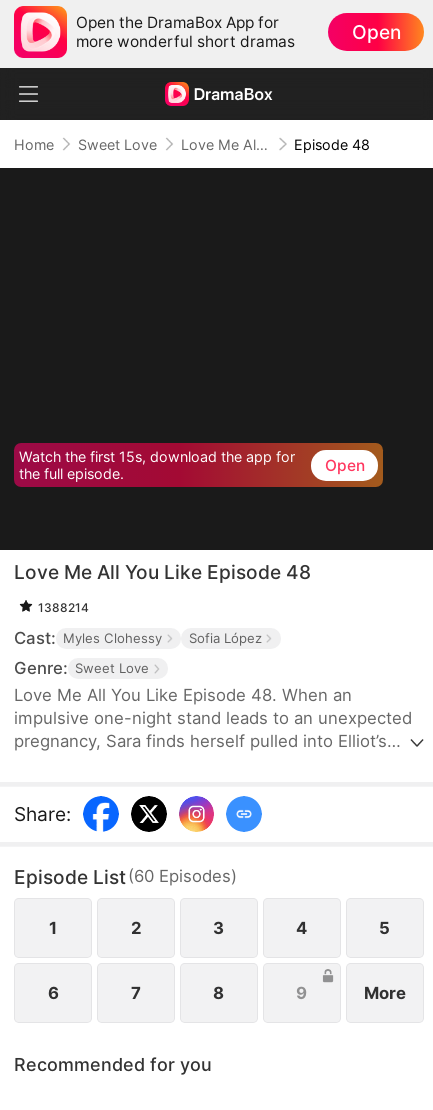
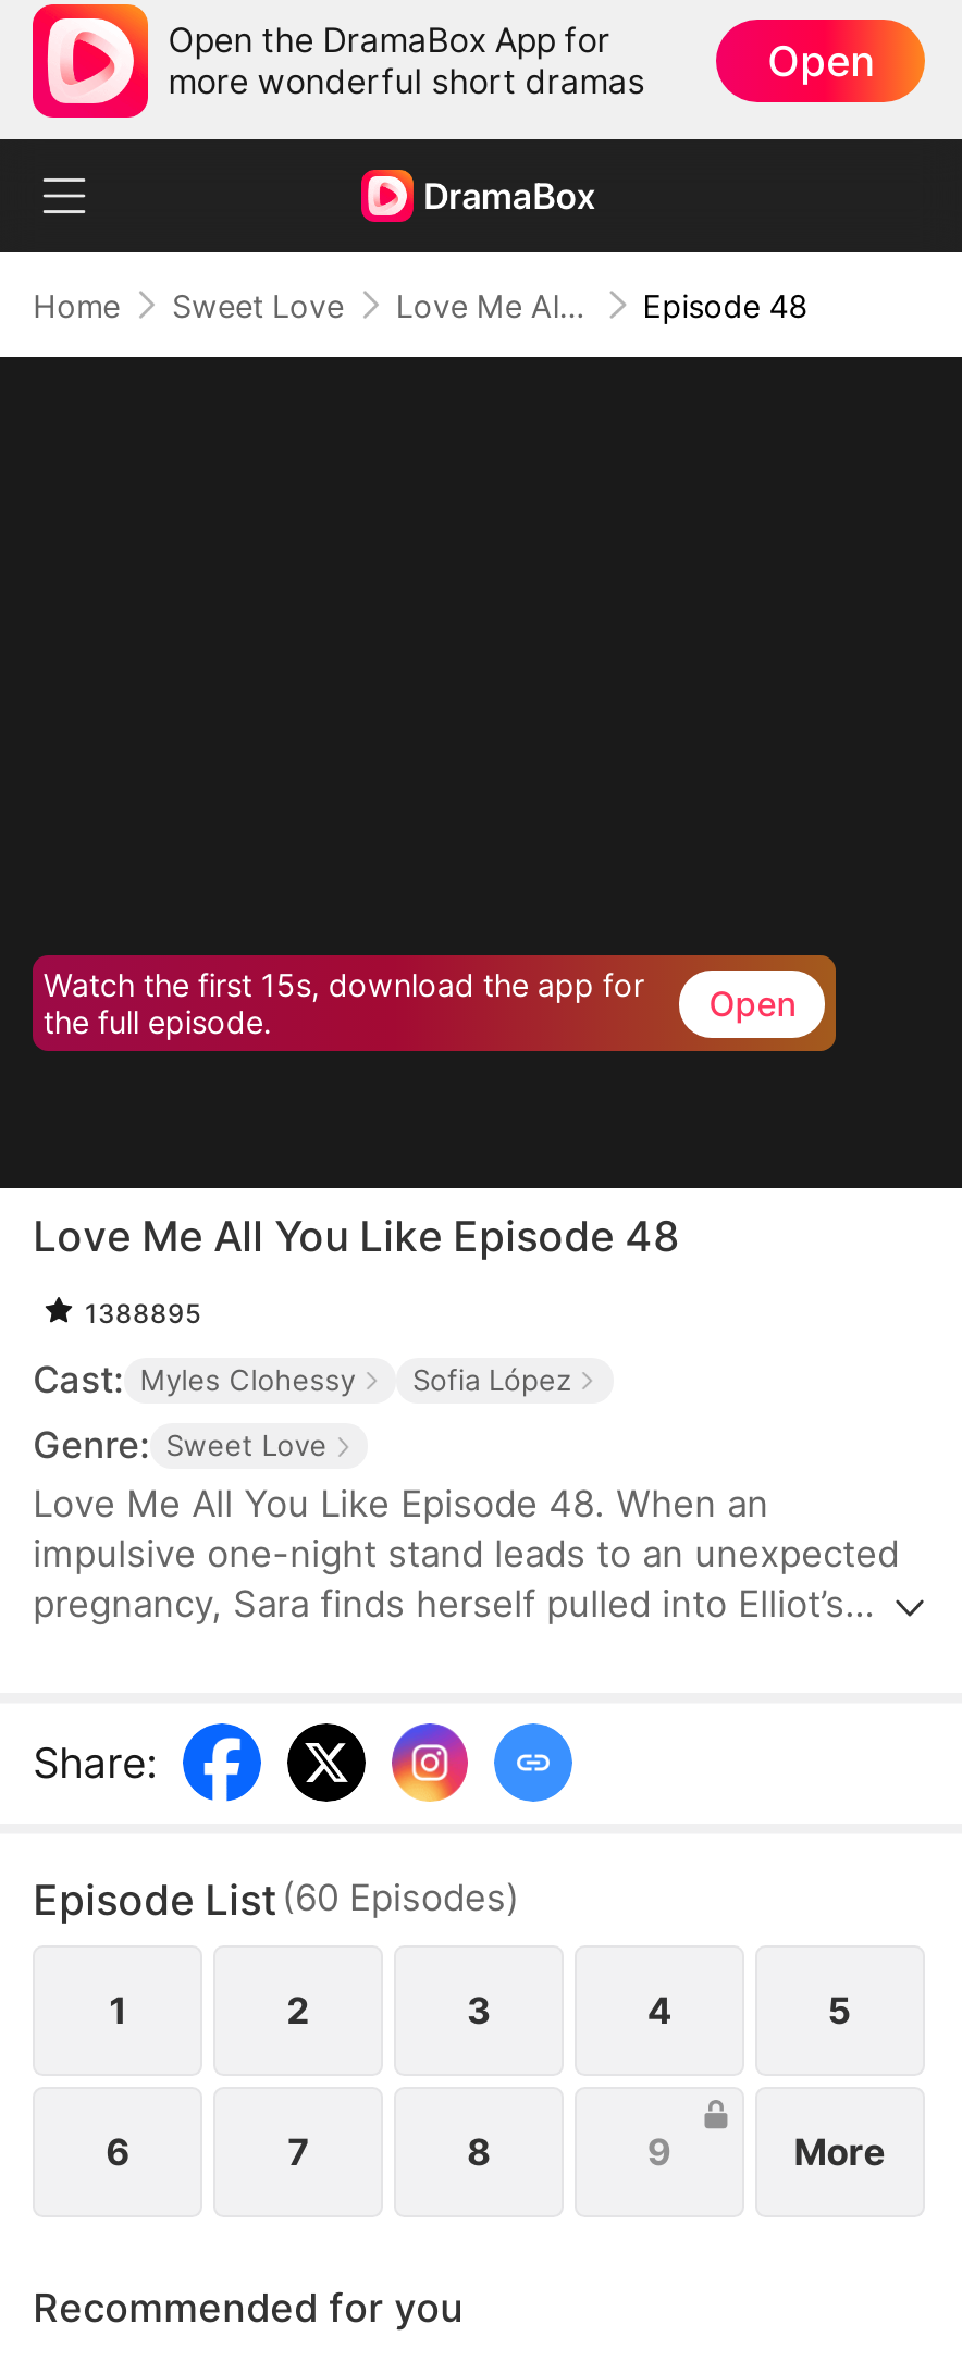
[38,600,89,615] 1388214 -> [85,1296,200,1329] 1388895

